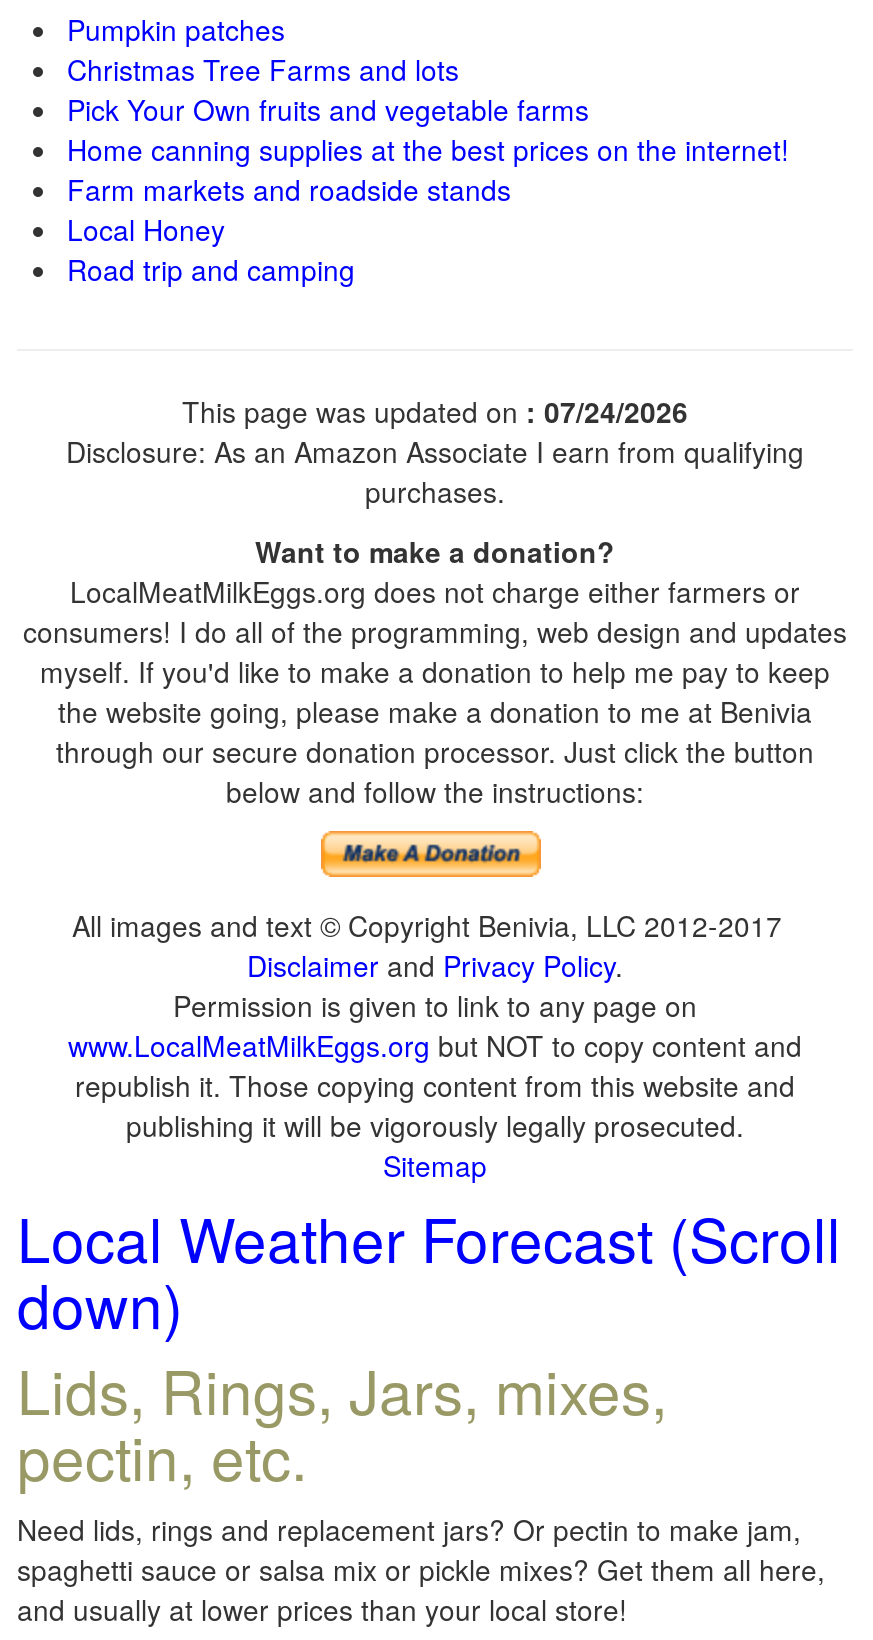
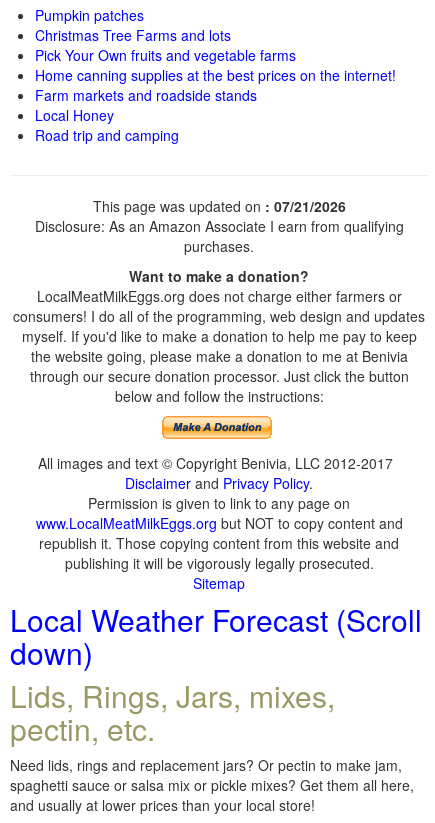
[182,391,688,431] This page was updated on: 07/24/2026 -> [92,196,345,216] This page was updated on: 07/21/2026

